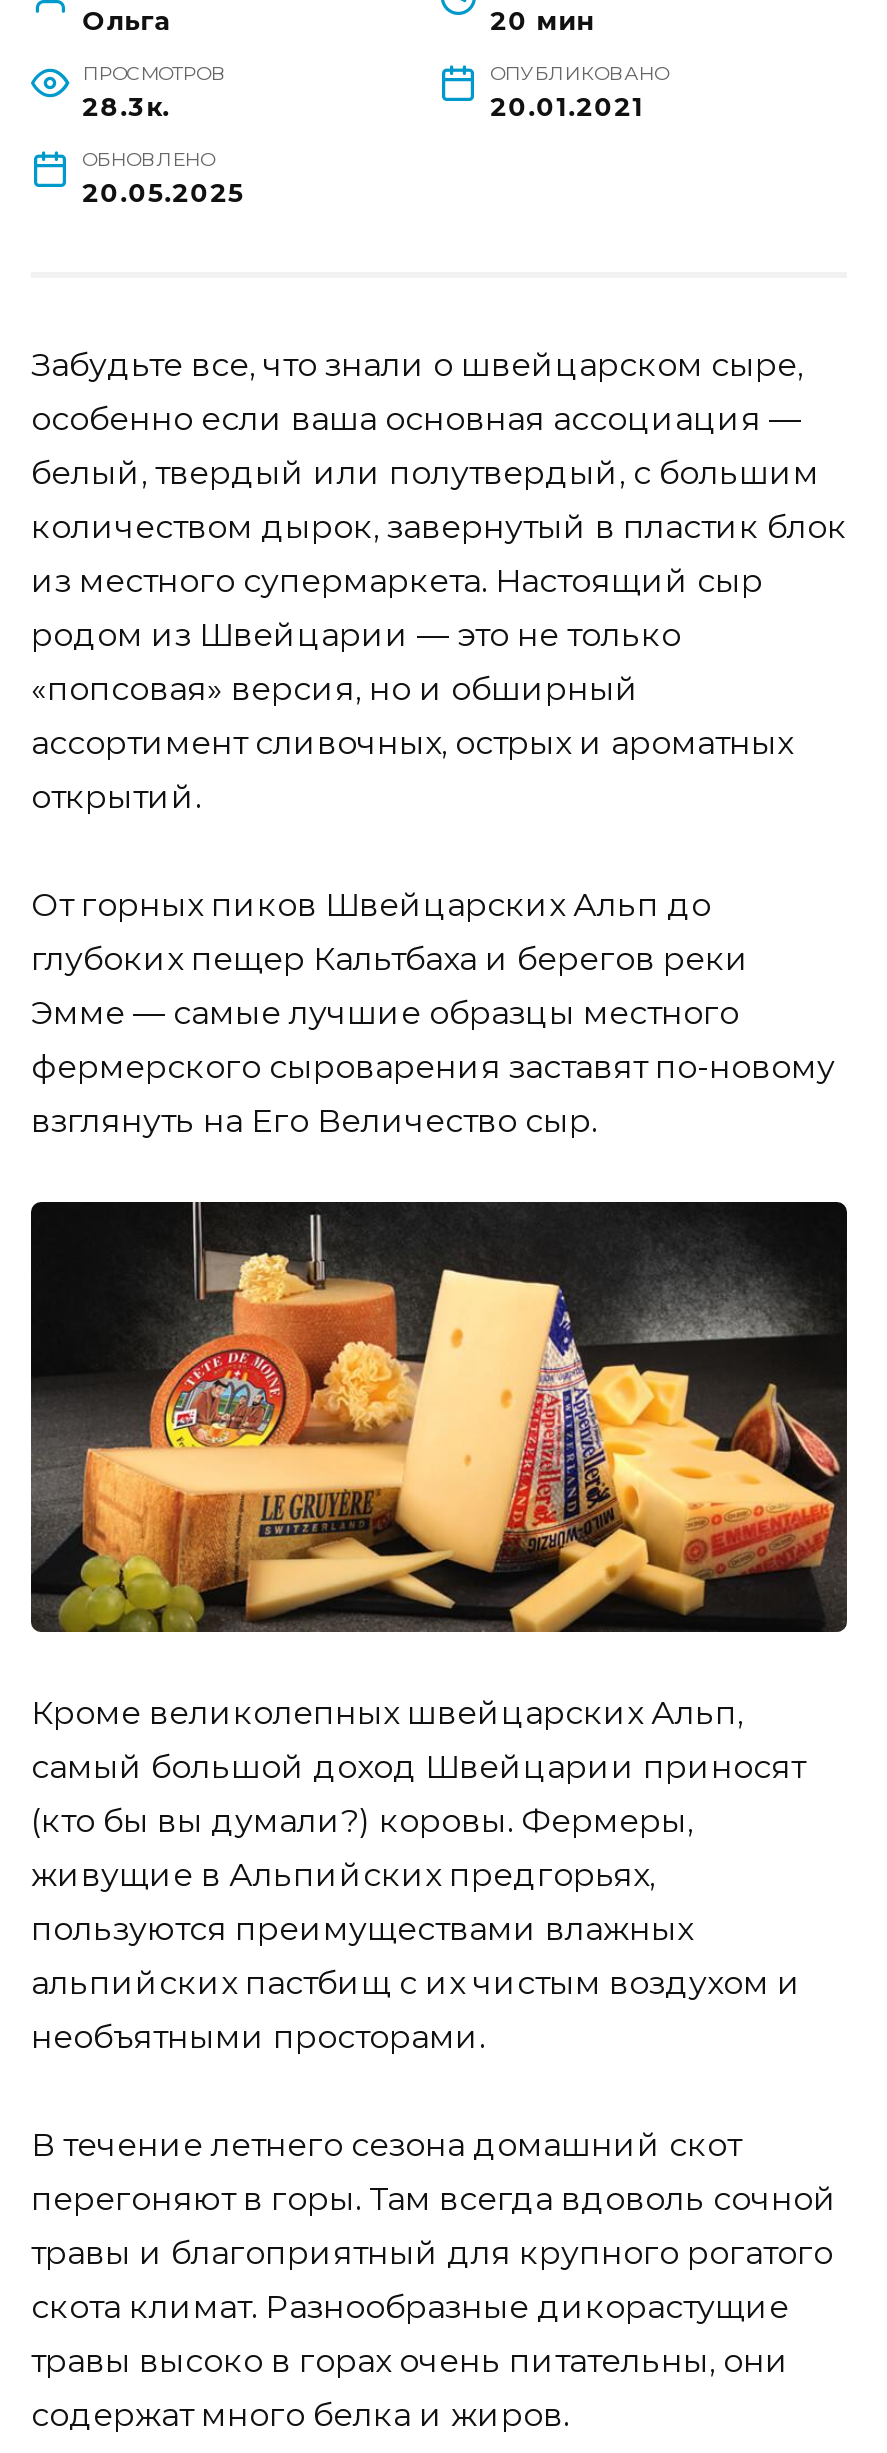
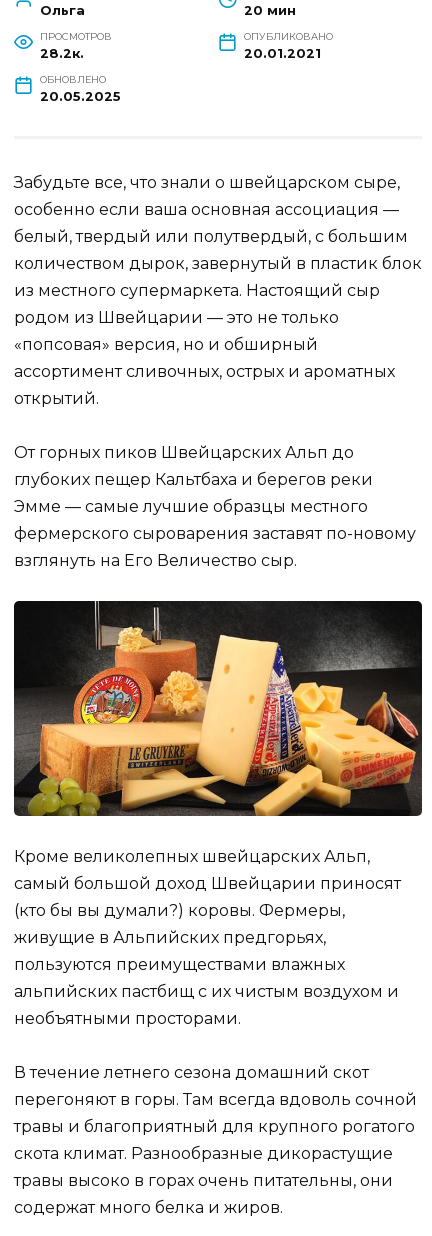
[82,92,170,122] 28.3к. -> [40,46,84,61] 28.2к.

